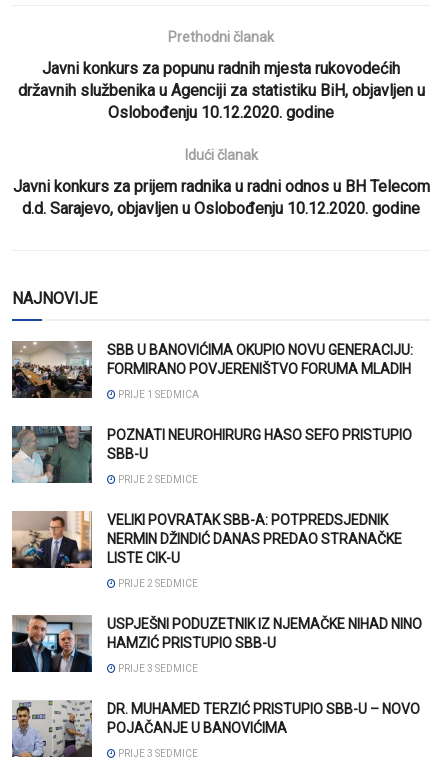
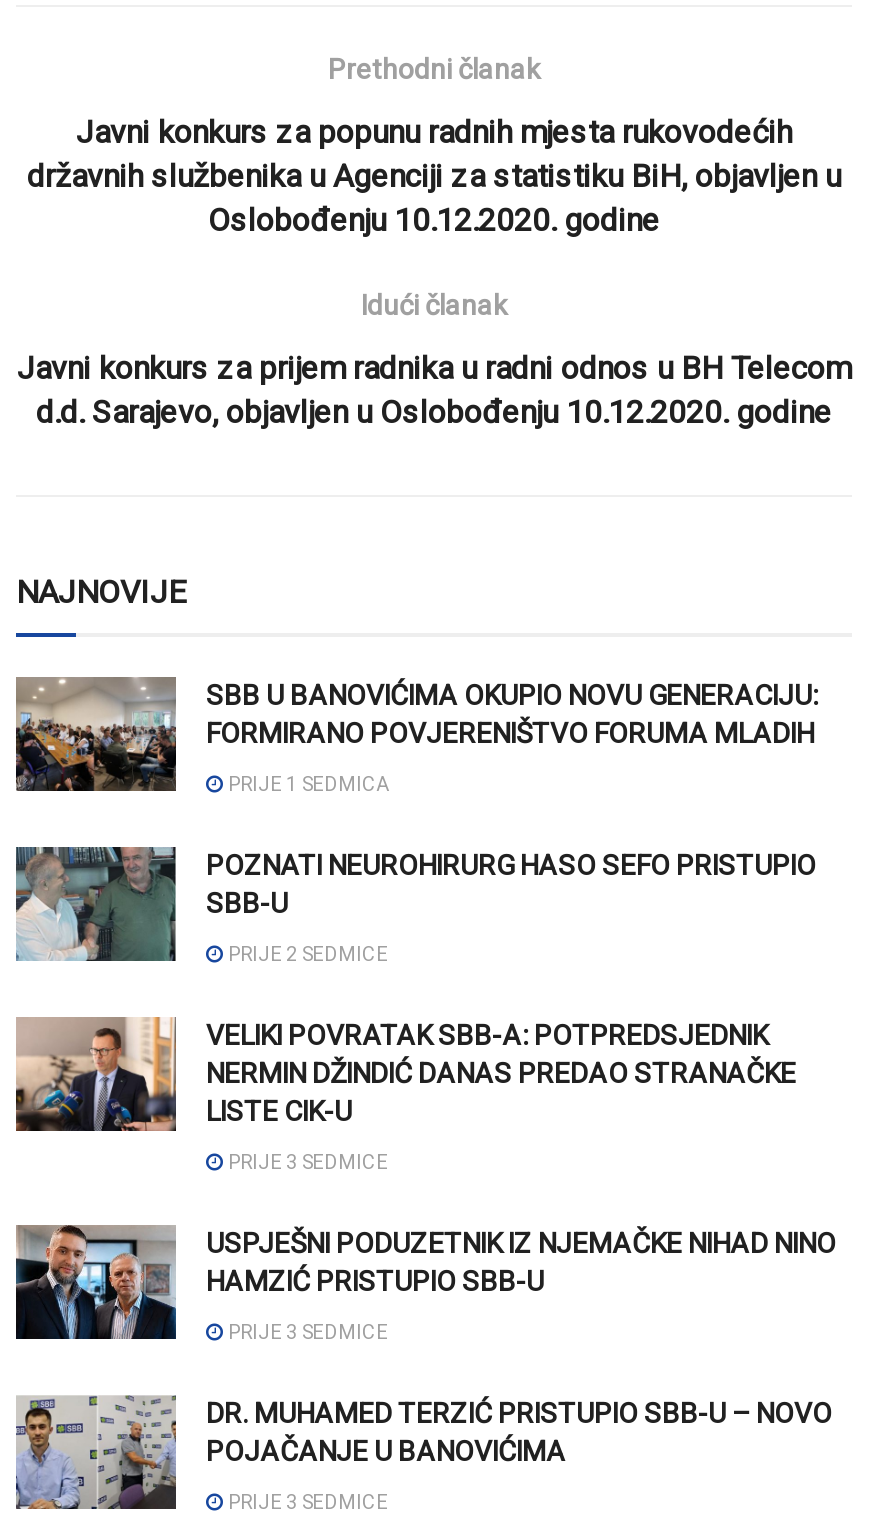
[116,578,198,589] PRIJE 2 SEDMICE -> [224,1151,388,1173] PRIJE 3 SEDMICE

